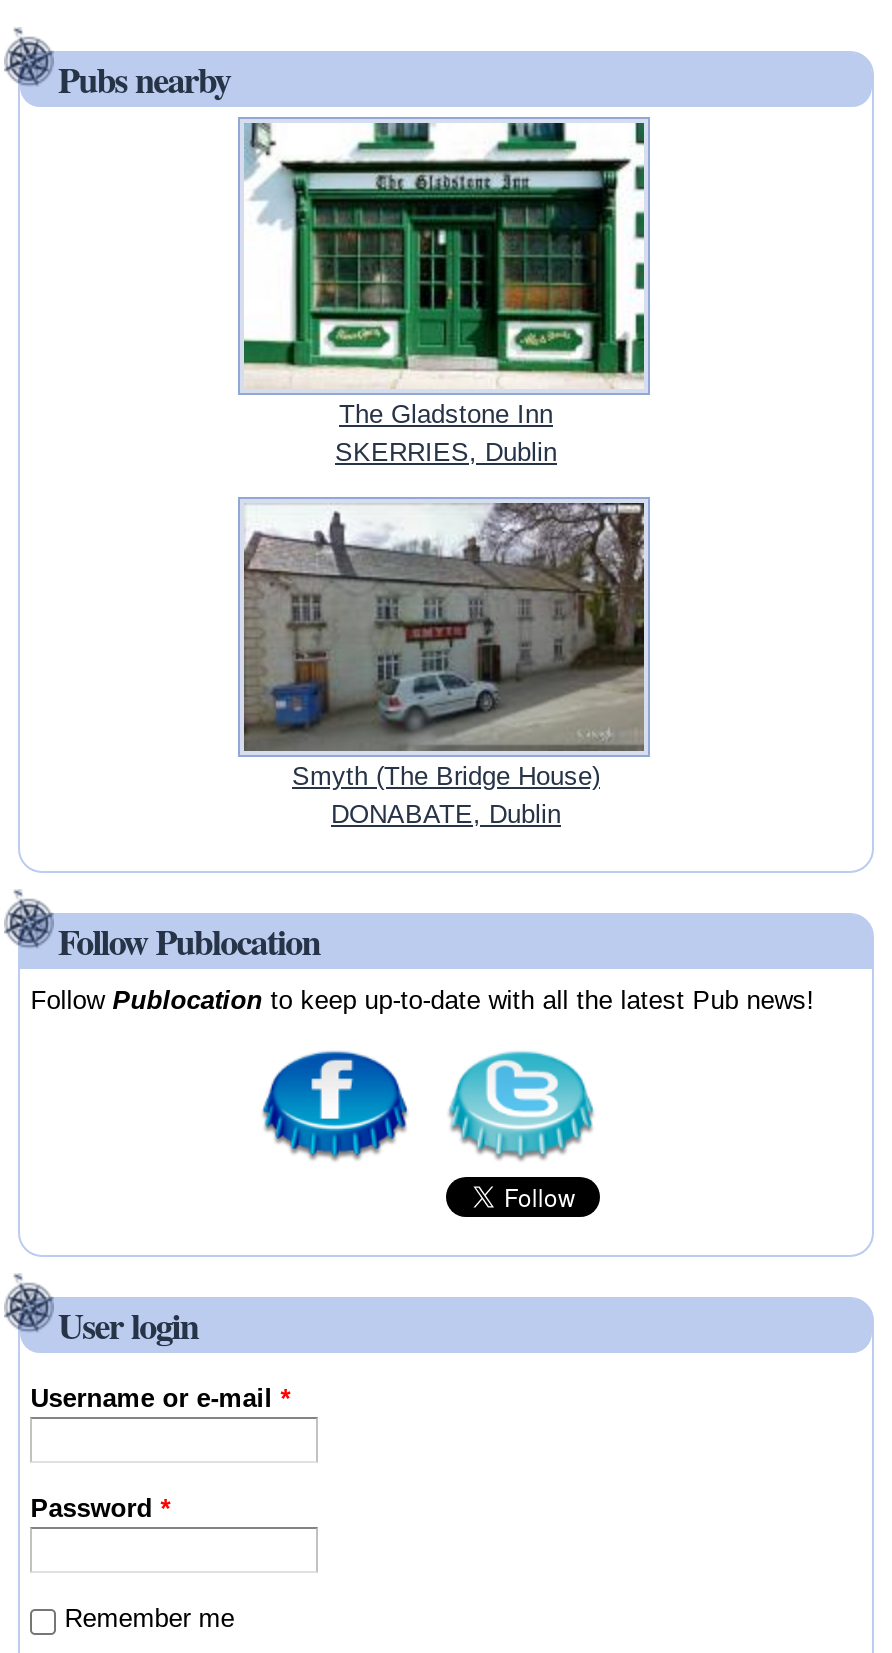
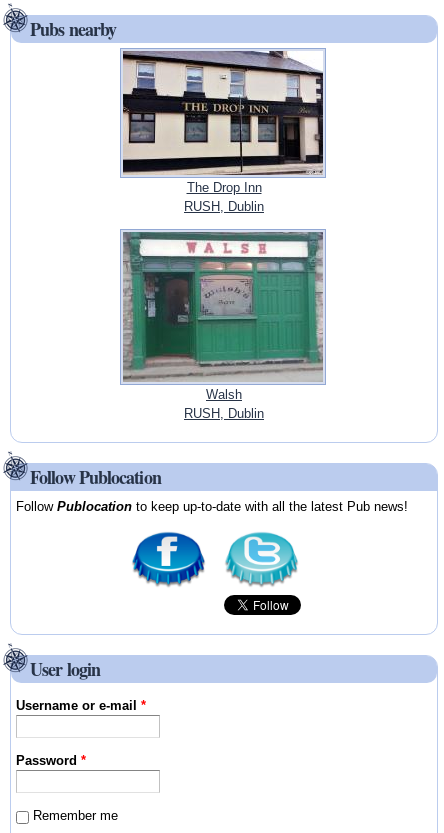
[238,121,650,466] [image] | The Gladstone Inn | SKERRIES, Dublin -> [121,50,325,214] [image] | The Drop Inn | RUSH, Dublin
[240,481,648,828] [image] | Smyth (The Bridge House) | DONABATE, Dublin -> [120,229,326,421] [image] | Walsh | RUSH, Dublin

